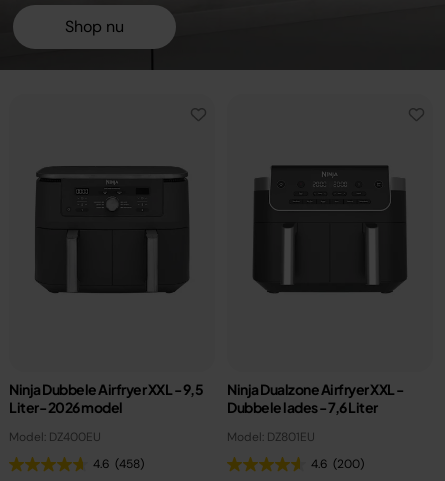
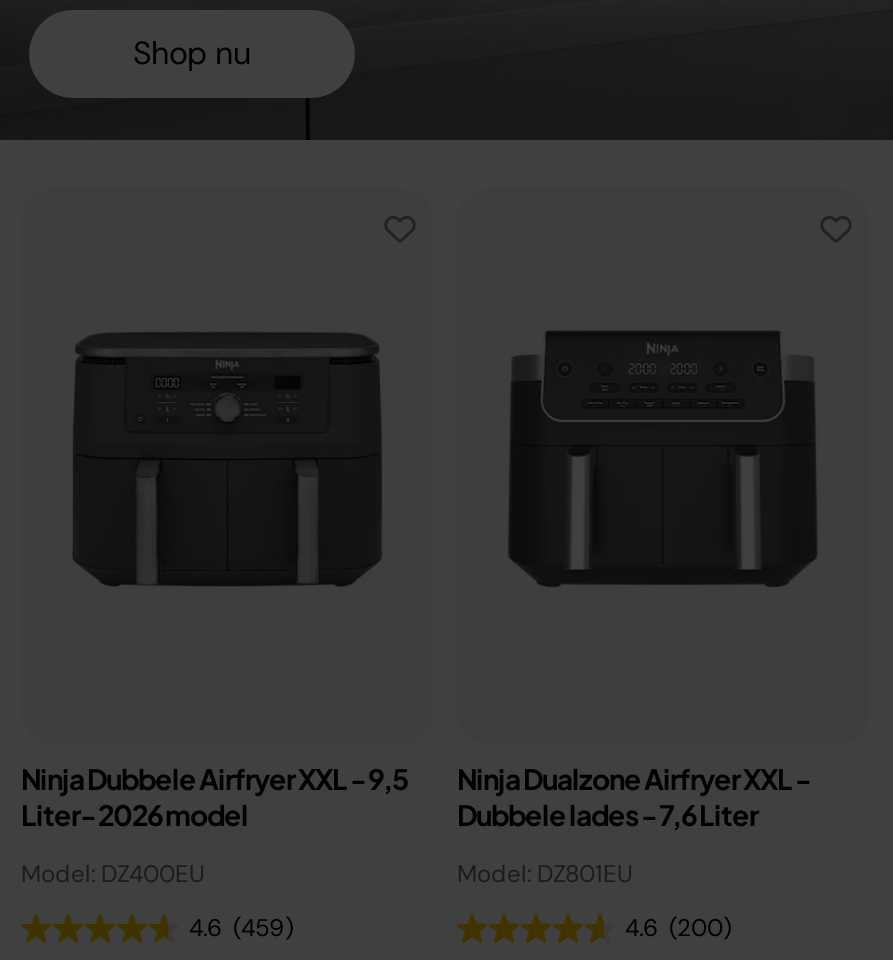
[93,456,144,472] 4.6 (458) -> [189,912,293,944] 4.6 (459)

